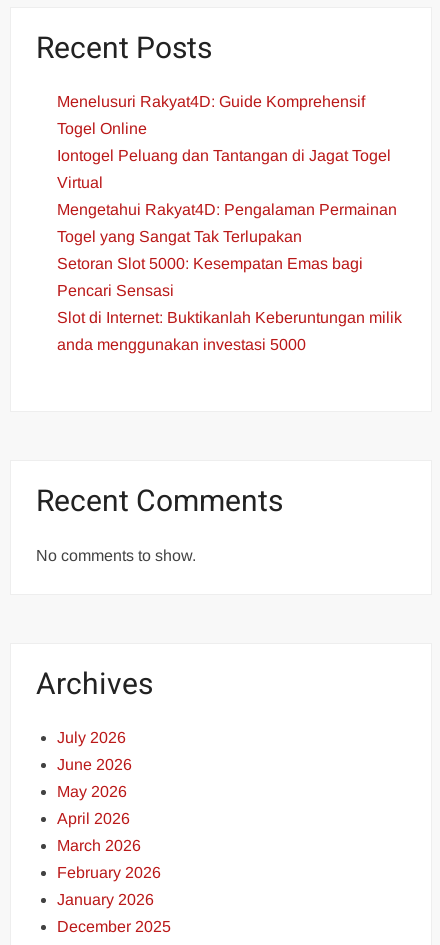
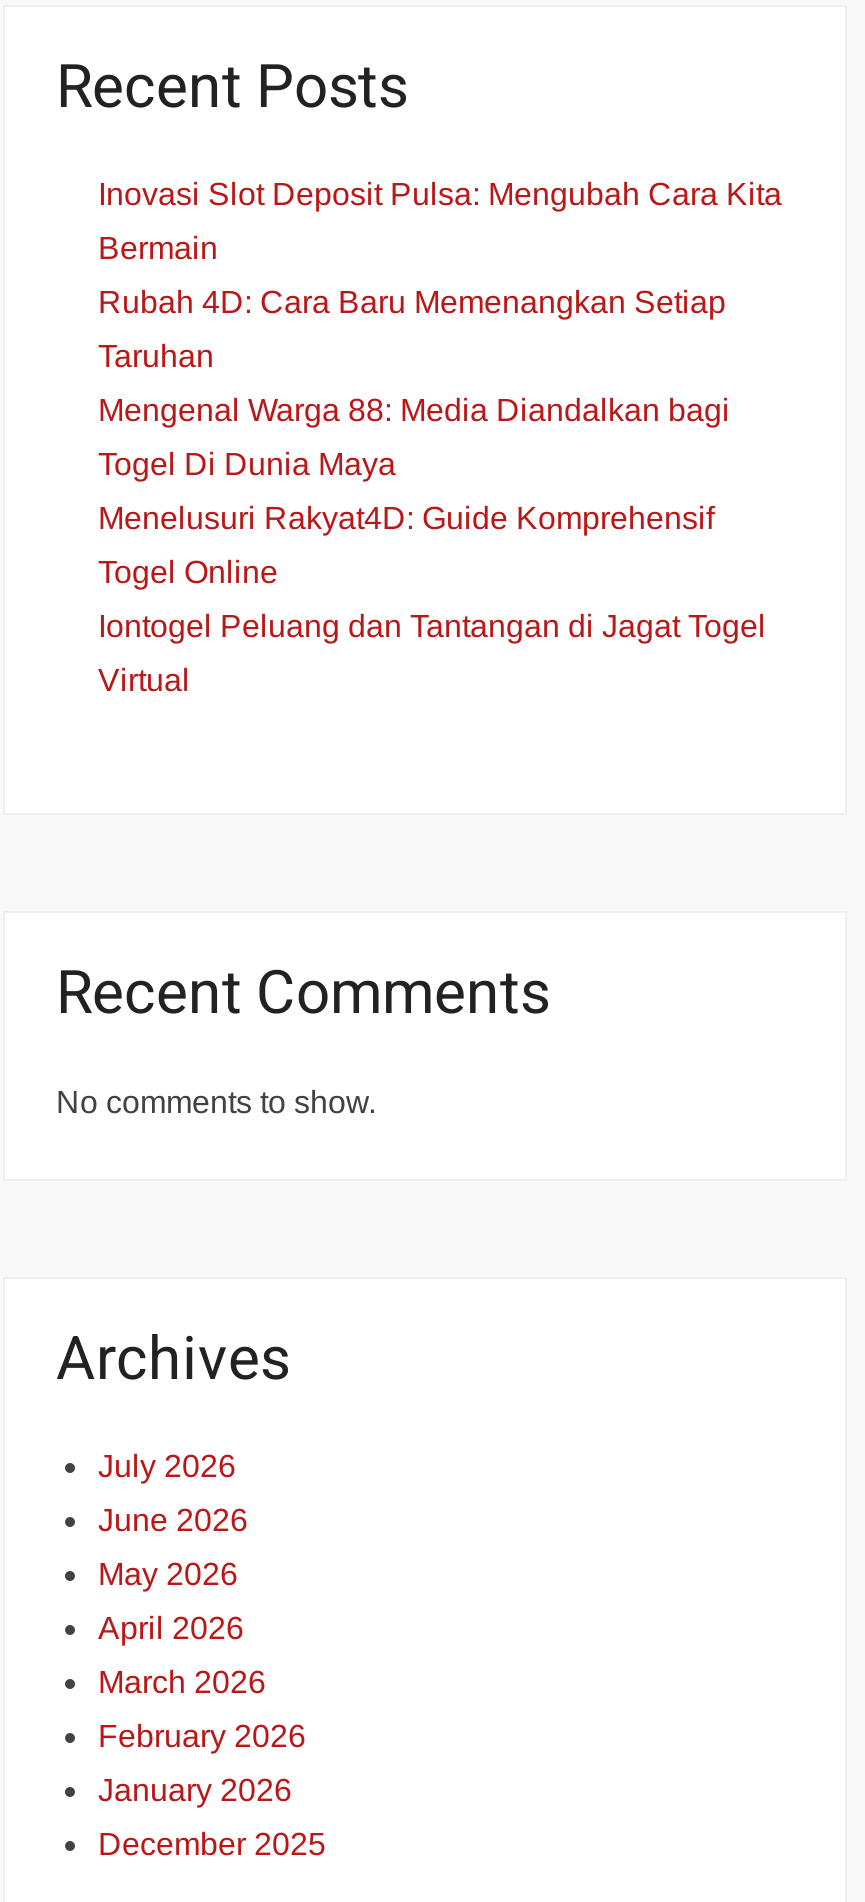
none -> [98,177,782,481] Inovasi Slot Deposit Pulsa: Mengubah Cara Kita | Bermain | Rubah 4D: Cara Baru Memenangkan Setiap | Taruhan | Mengenal Warga 88: Media Diandalkan bagi | Togel Di Dunia Maya
moved [57,93,391,191] -> [98,501,766,697]: Menelusuri Rakyat4D: Guide Komprehensif | Togel Online | Iontogel Peluang dan Tantangan di Jagat Togel | Virtual
[57,201,402,353] Mengetahui Rakyat4D: Pengalaman Permainan | Togel yang Sangat Tak Terlupakan | Setoran Slot 5000: Kesempatan Emas bagi | Pencari Sensasi | Slot di Internet: Buktikanlah Keberuntungan milik | anda menggunakan investasi 5000 -> none

